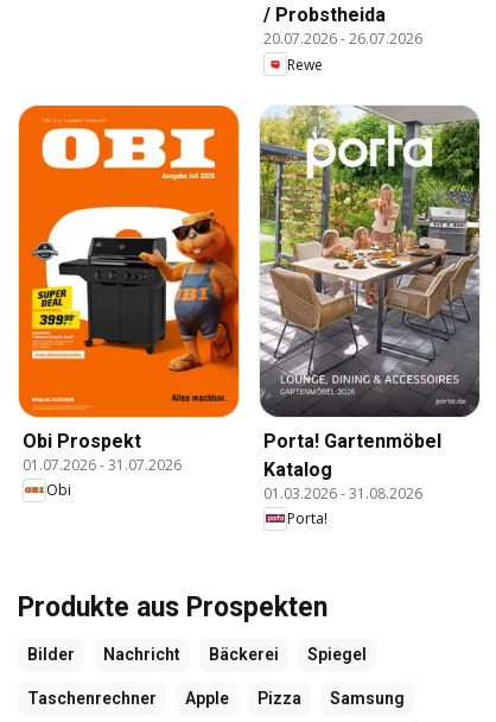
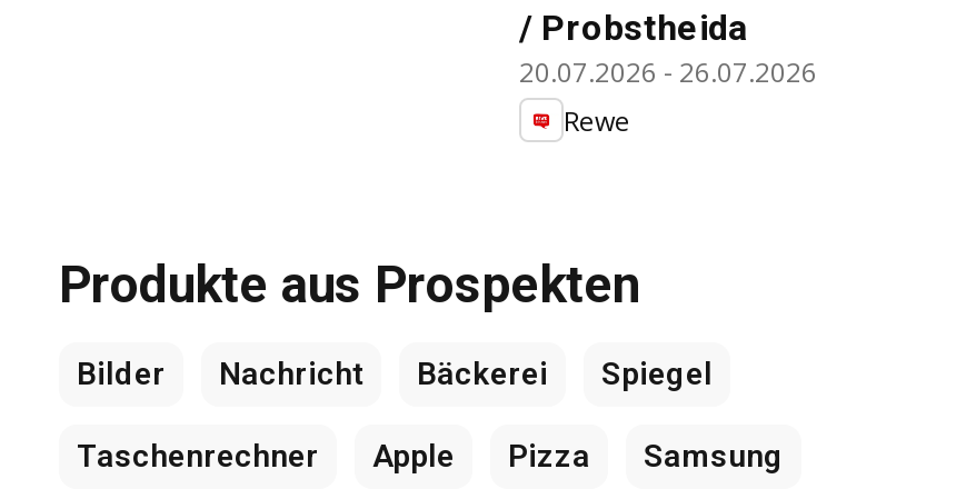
[18,104,240,500] [image] | Obi Prospekt | 01.07.2026 - 31.07.2026 | Obi -> none
[259,104,481,529] [image] | Porta! Gartenmöbel | Katalog | 01.03.2026 - 31.08.2026 | Porta! -> none

